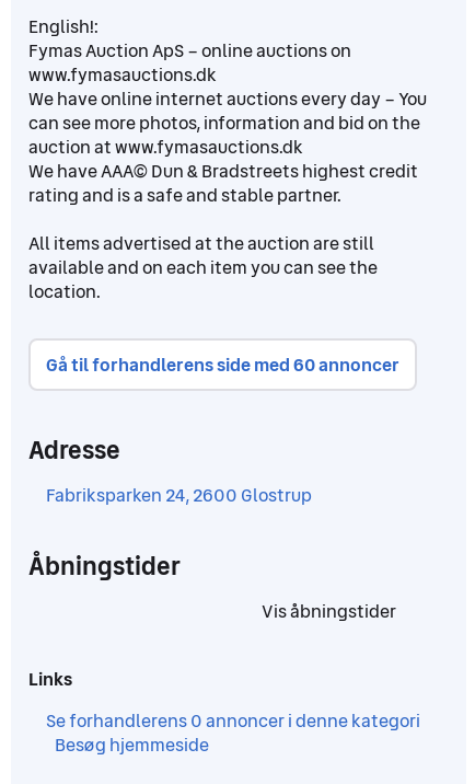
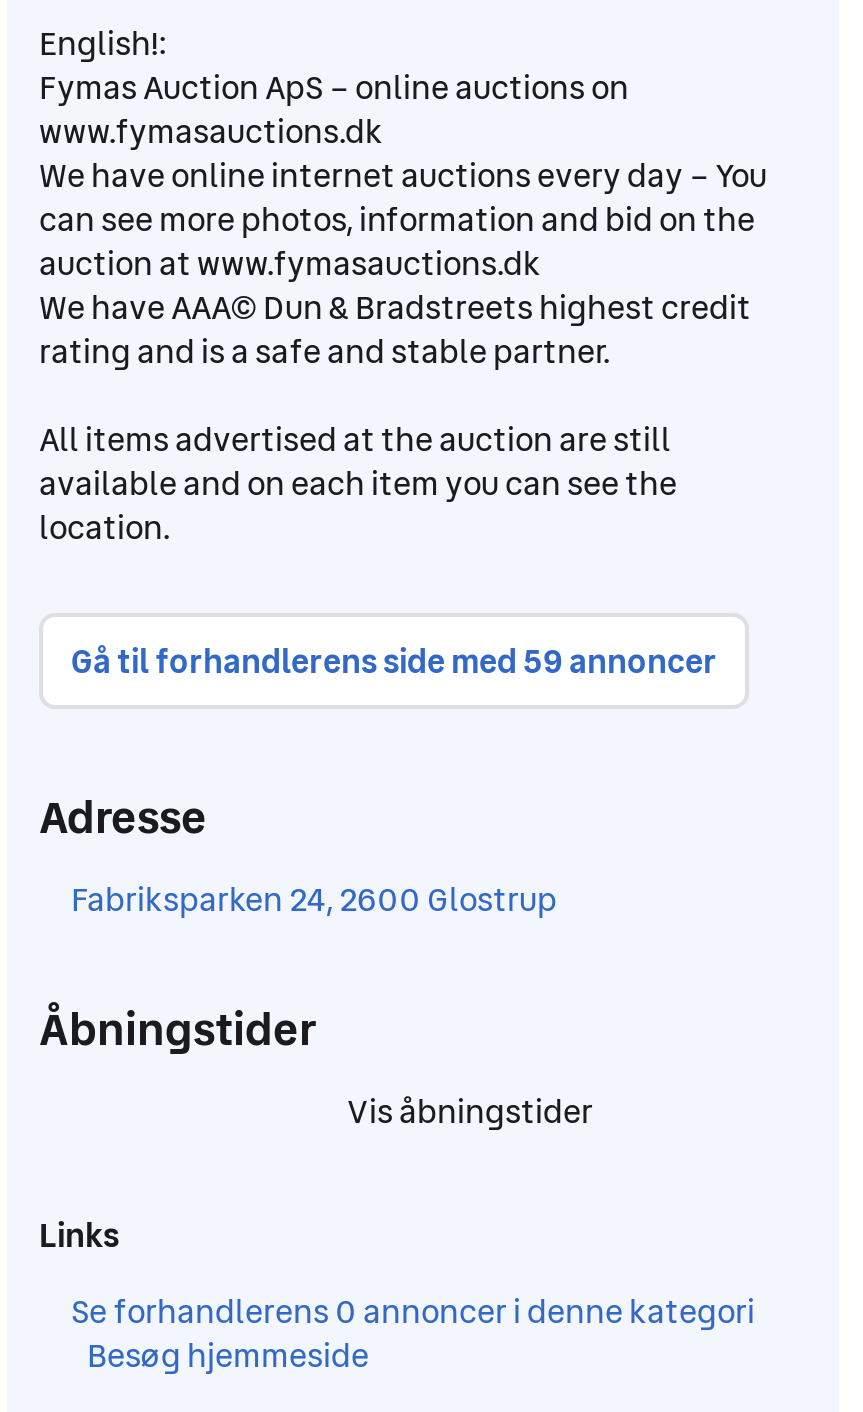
[46,351,399,378] Gå til forhandlerens side med 60 annoncer -> [71,637,717,685] Gå til forhandlerens side med 59 annoncer

